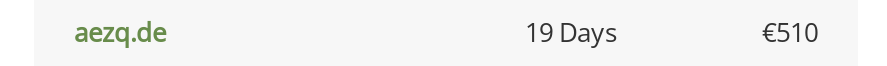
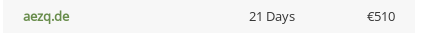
[525,14,617,50] 19 Days -> [248,7,294,25] 21 Days

